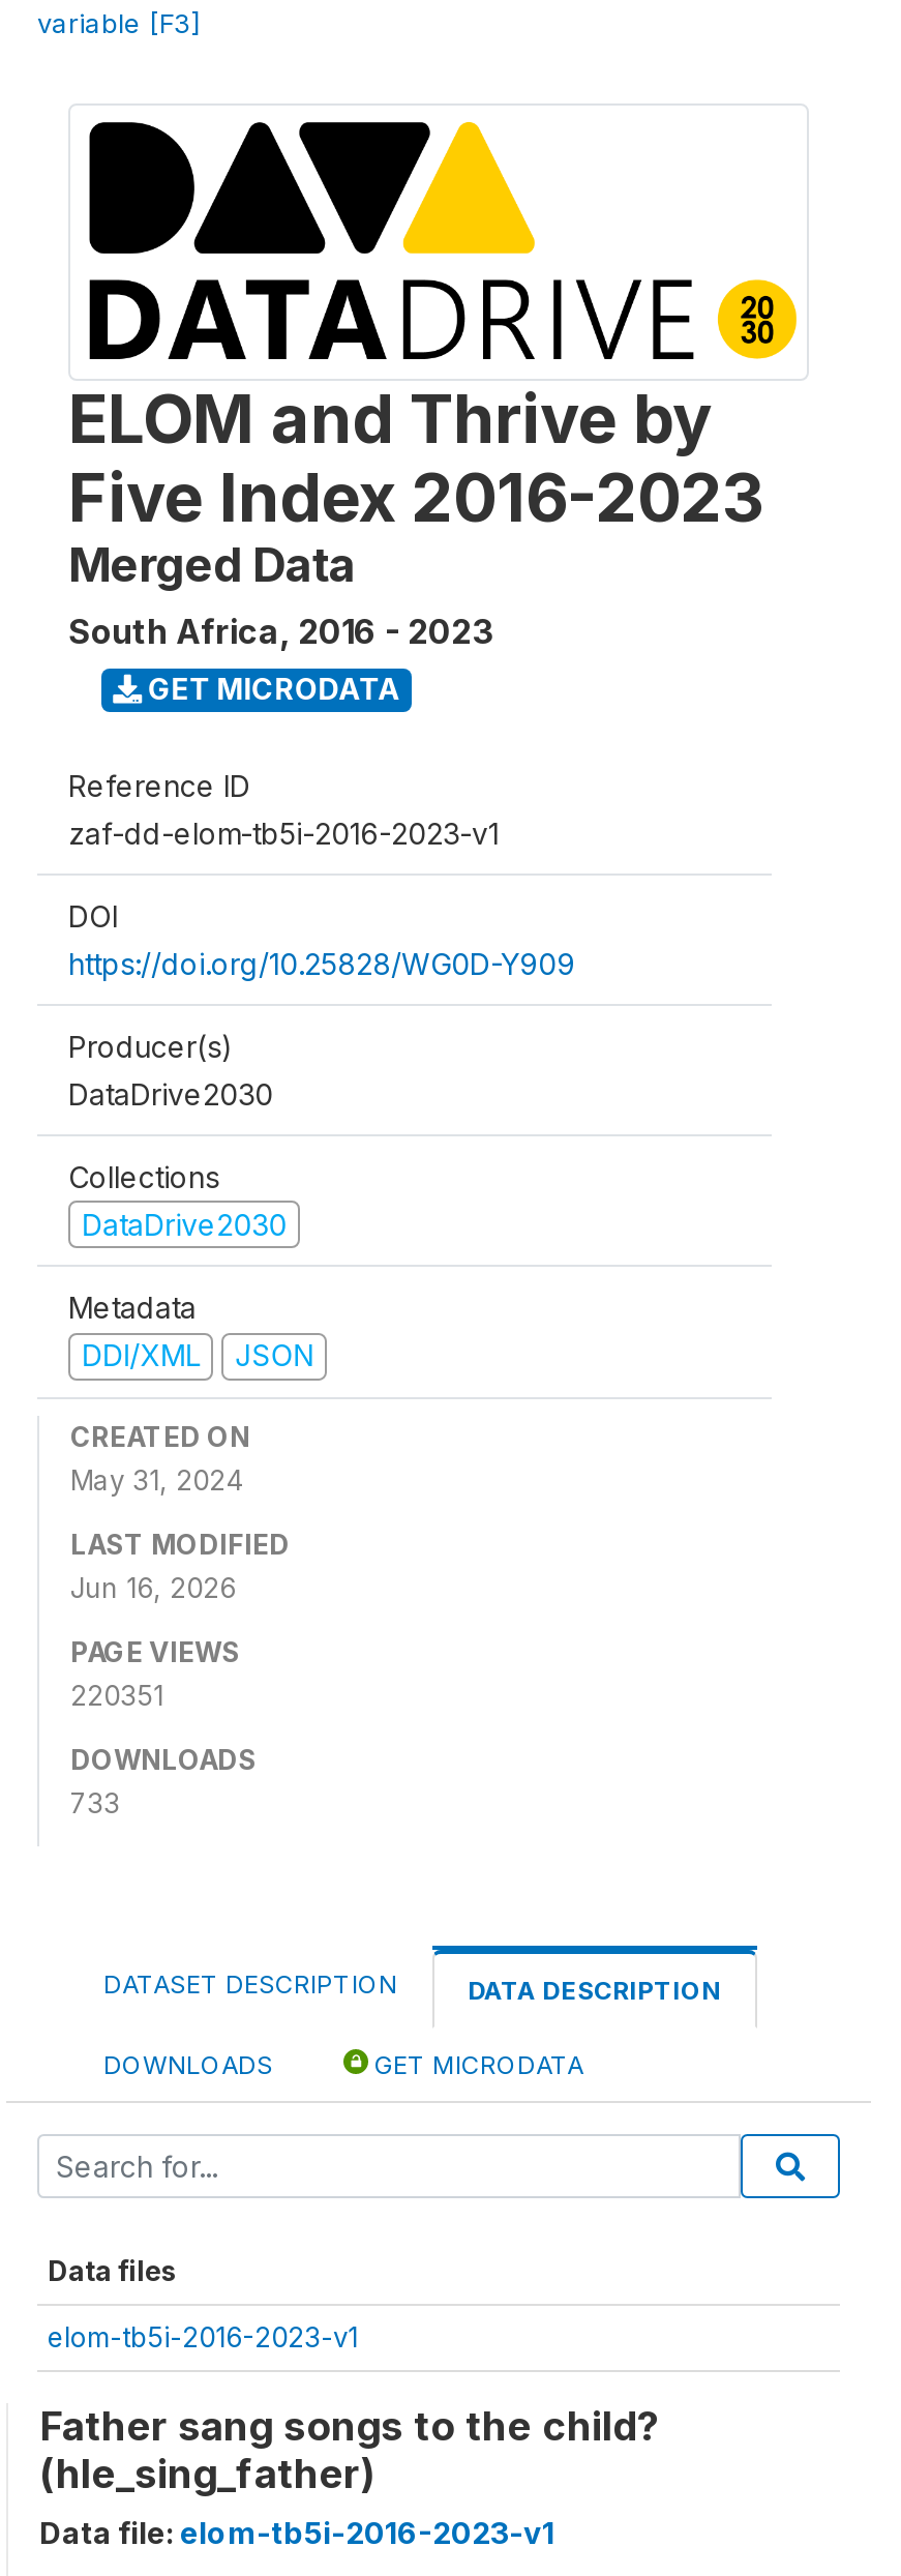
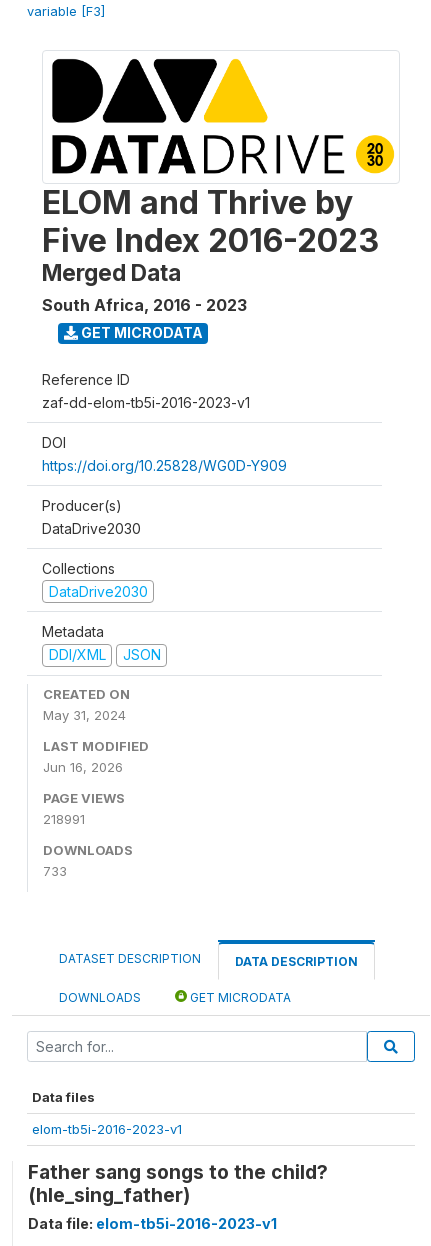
[70,1678,163,1711] 220351 -> [43,811,85,827] 218991

